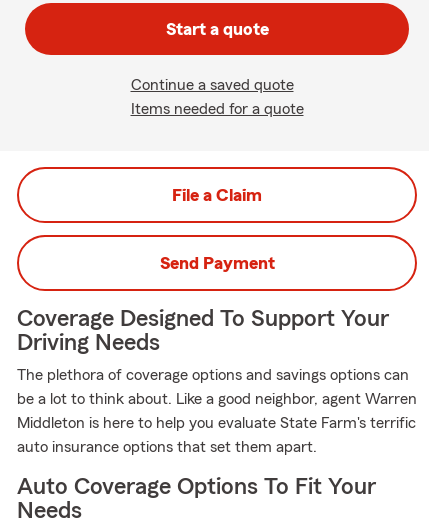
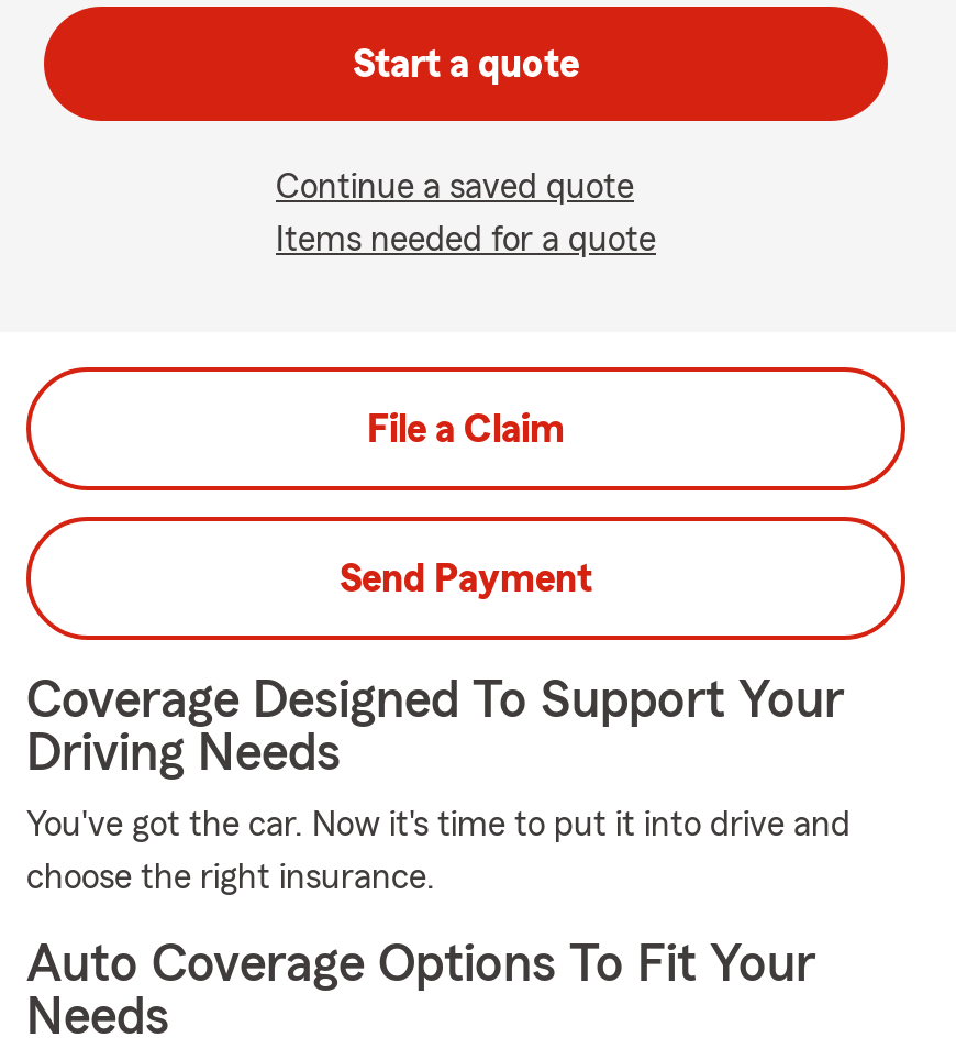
[17,367,417,455] The plethora of coverage options and savings options can | be a lot to think about. Like a good neighbor, agent Warren | Middleton is here to help you evaluate State Farm's terrific | auto insurance options that set them apart. -> [26,807,851,895] You've got the car. Now it's time to put it into drive and | choose the right insurance.

